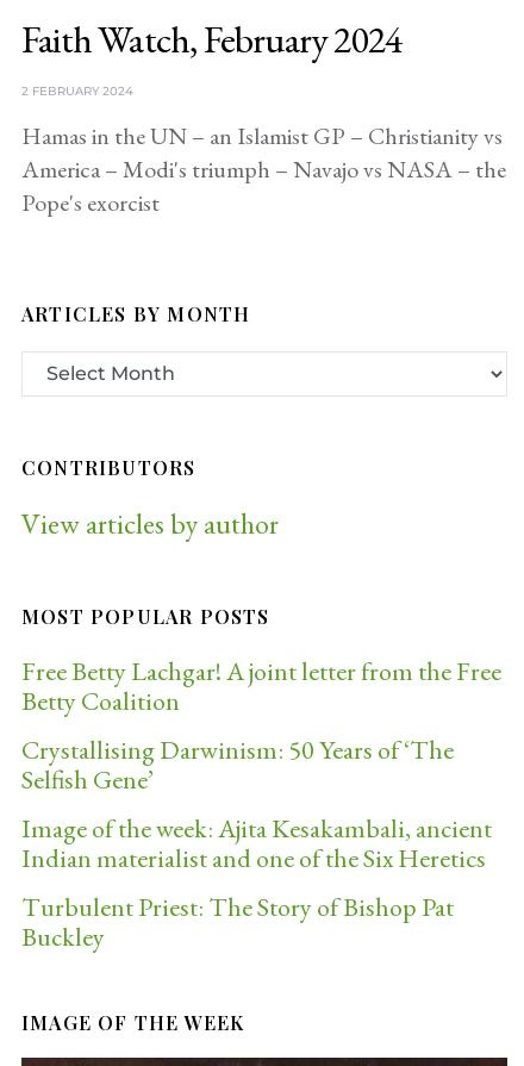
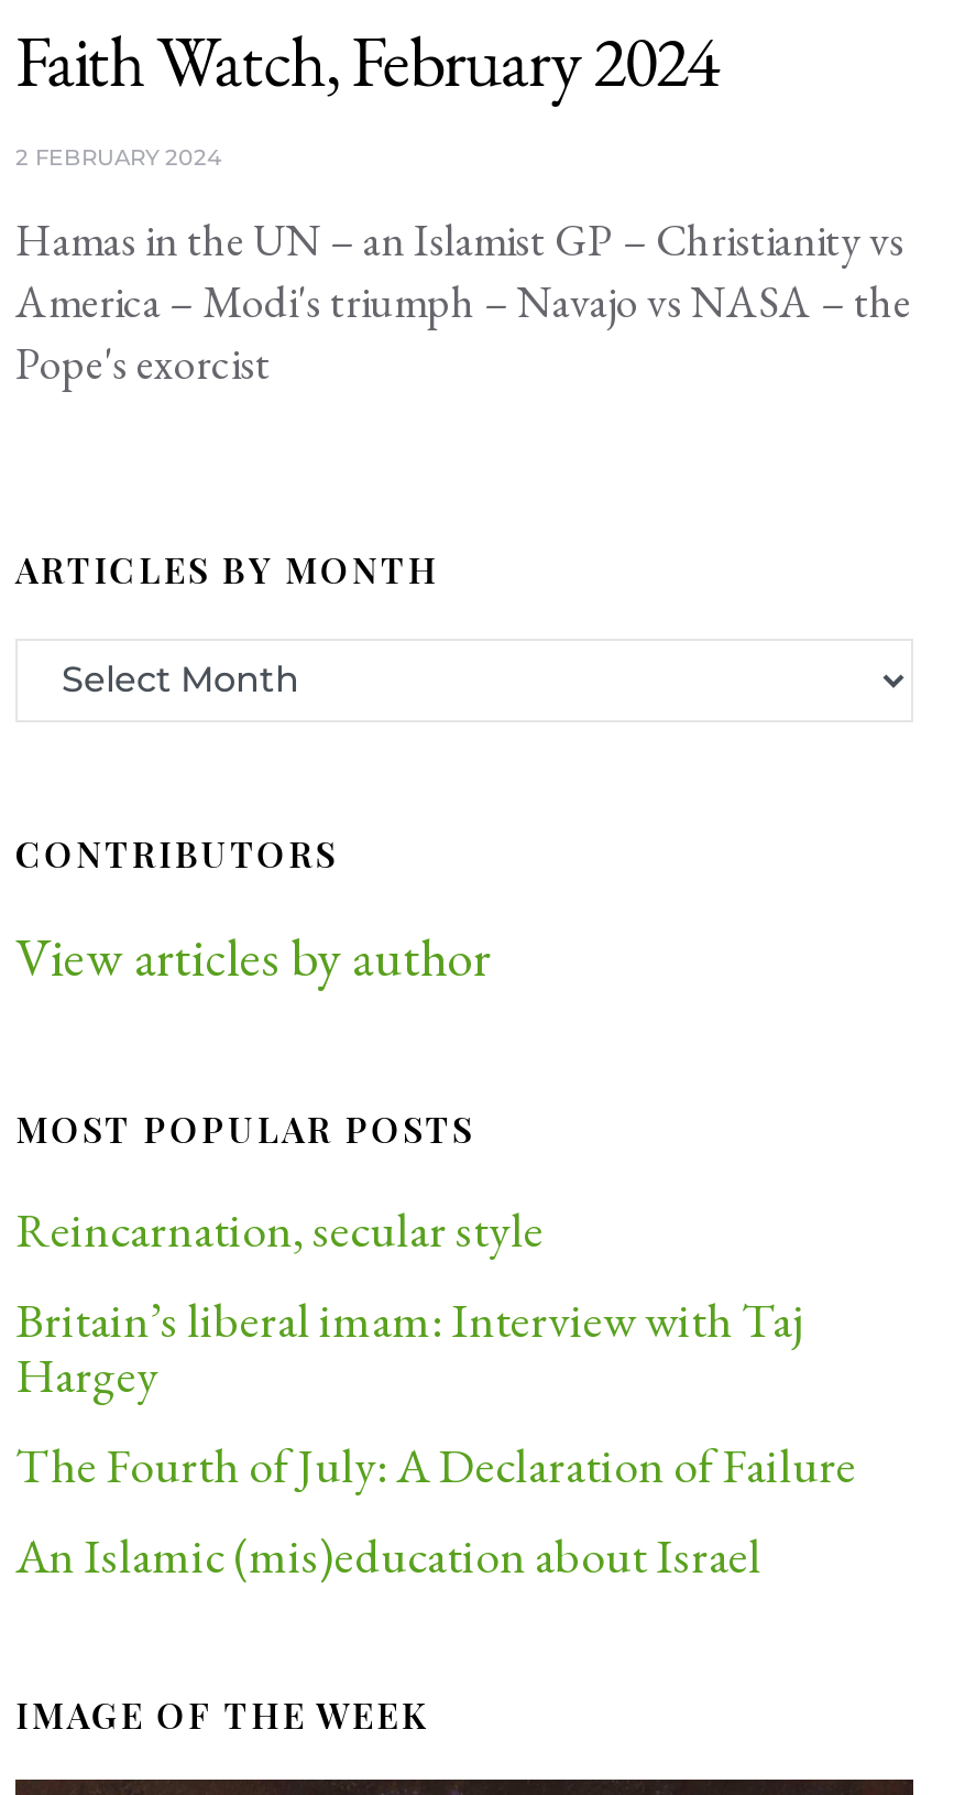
[21,653,501,953] Free Betty Lachgar! A joint letter from the Free | Betty Coalition | Crystallising Darwinism: 50 Years of ‘The | Selfish Gene’ | Image of the week: Ajita Kesakambali, ancient | Indian materialist and one of the Six Heretics | Turbulent Priest: The Story of Bishop Pat | Buckley -> [15,1197,856,1587] Reincarnation, secular style | Britain’s liberal imam: Interview with Taj | Hargey | The Fourth of July: A Declaration of Failure | An Islamic (mis)education about Israel

